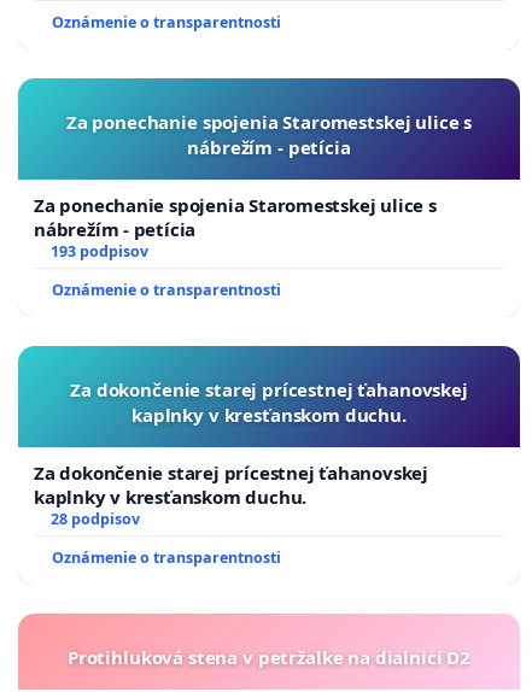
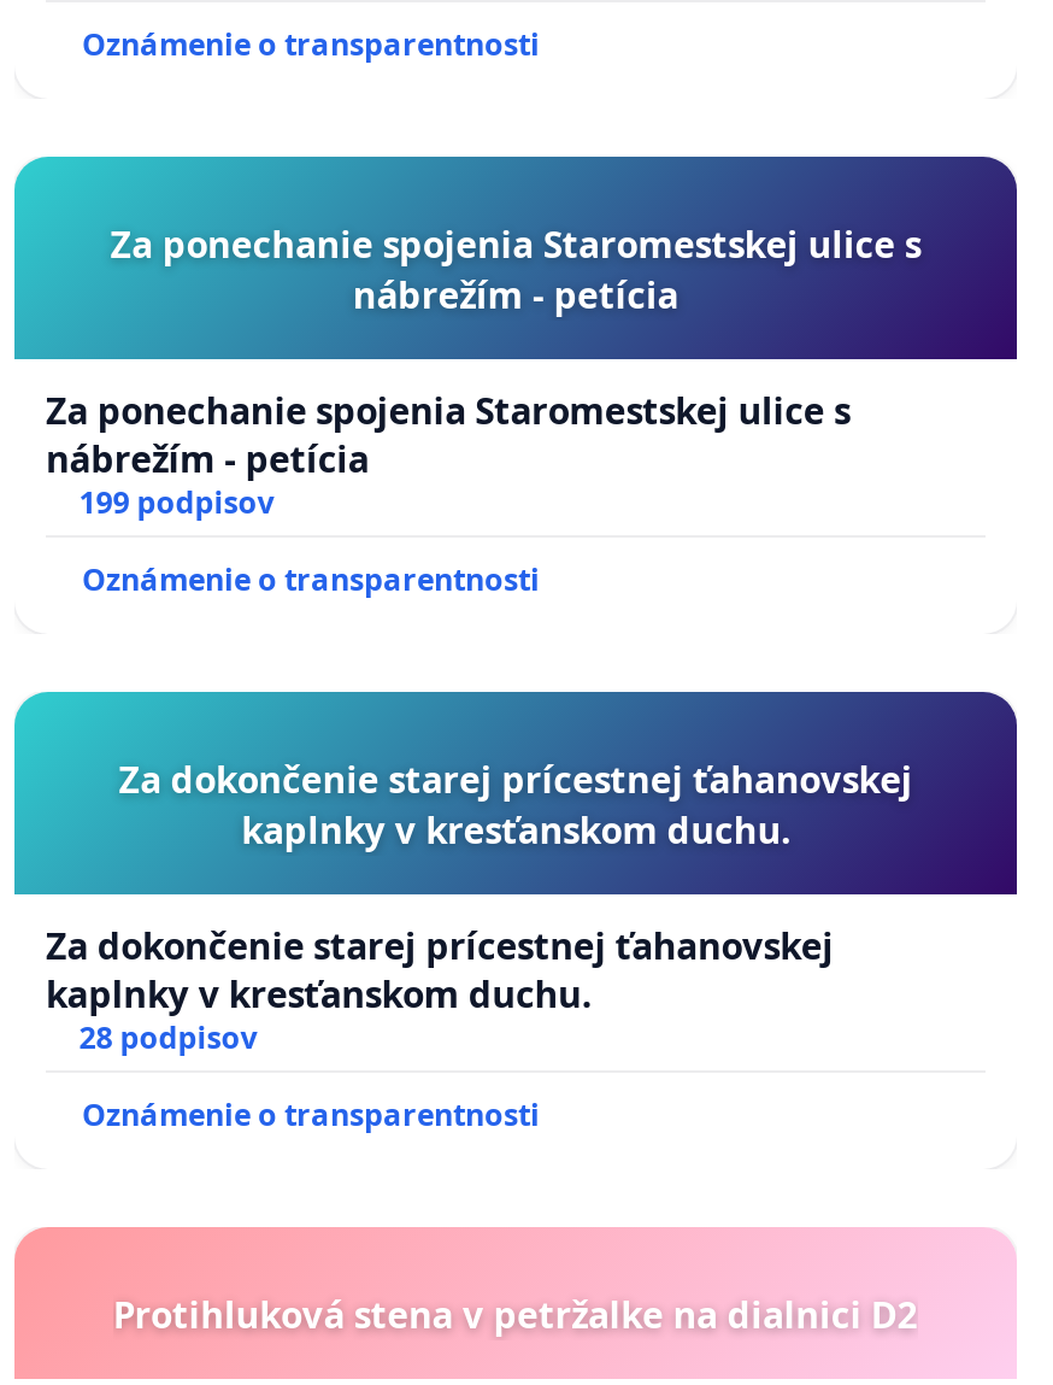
[50,241,148,262] 193 podpisov -> [79,483,274,524] 199 podpisov

